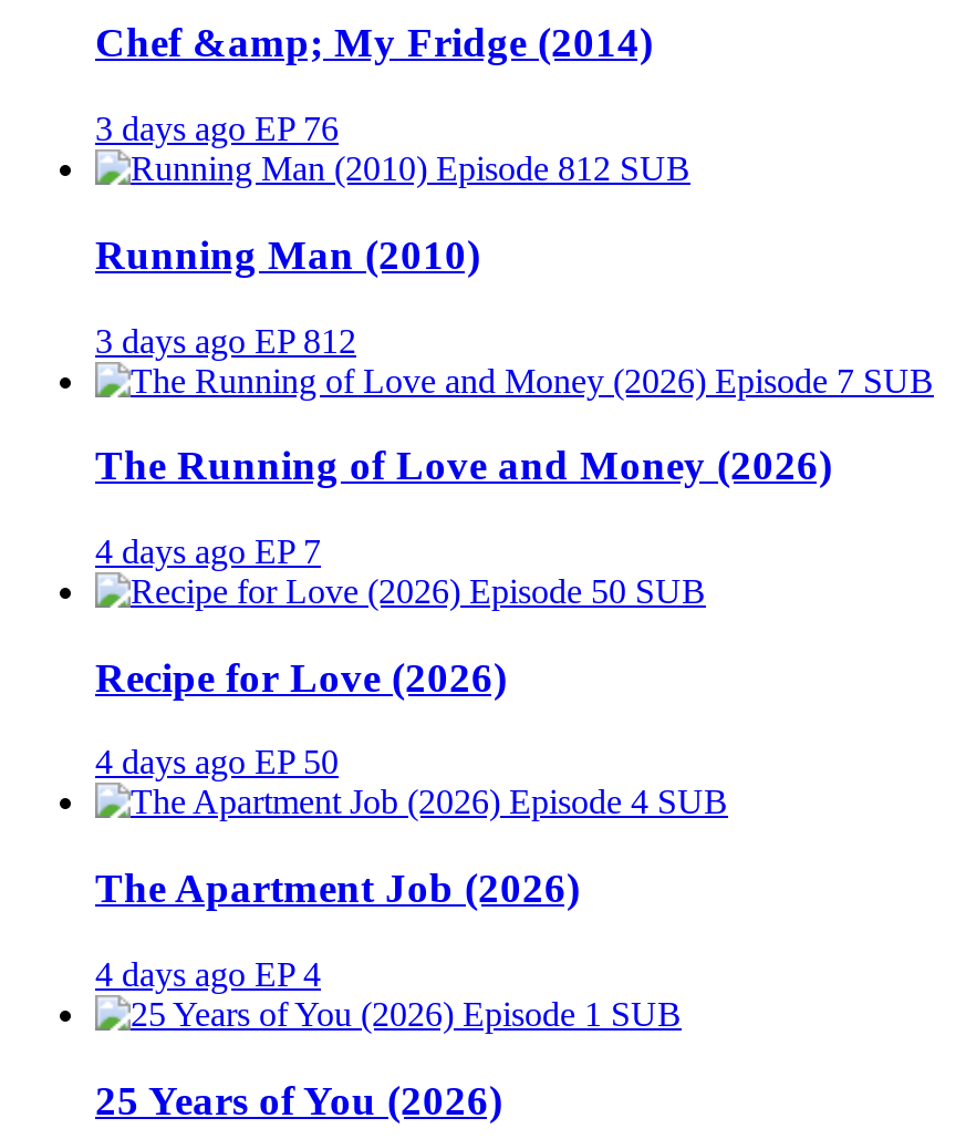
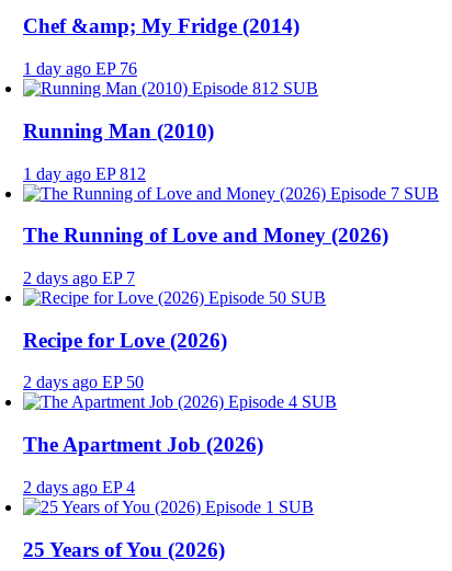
[95,110,339,147] 3 days ago EP 76 -> [23,59,137,78] 1 day ago EP 76
[95,321,356,359] 3 days ago EP 812 -> [23,164,146,183] 1 day ago EP 812
[95,532,321,570] 4 days ago EP 7 -> [23,269,135,287] 2 days ago EP 7
[95,744,339,781] 4 days ago EP 50 -> [23,373,144,392] 2 days ago EP 50
[95,955,321,993] 4 days ago EP 4 -> [23,478,135,496] 2 days ago EP 4

